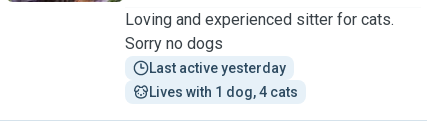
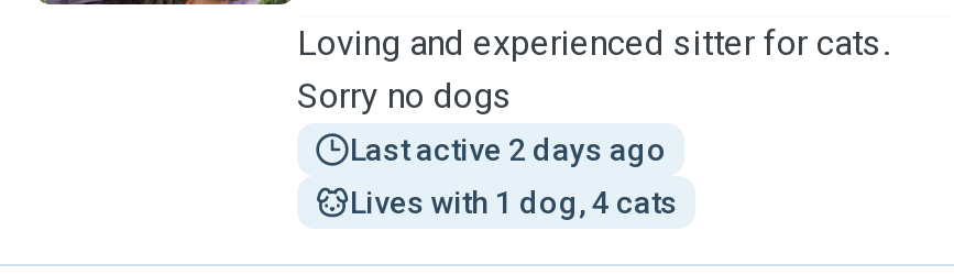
[149,60,286,76] Last active yesterday -> [350,132,667,167] Last active 2 days ago

